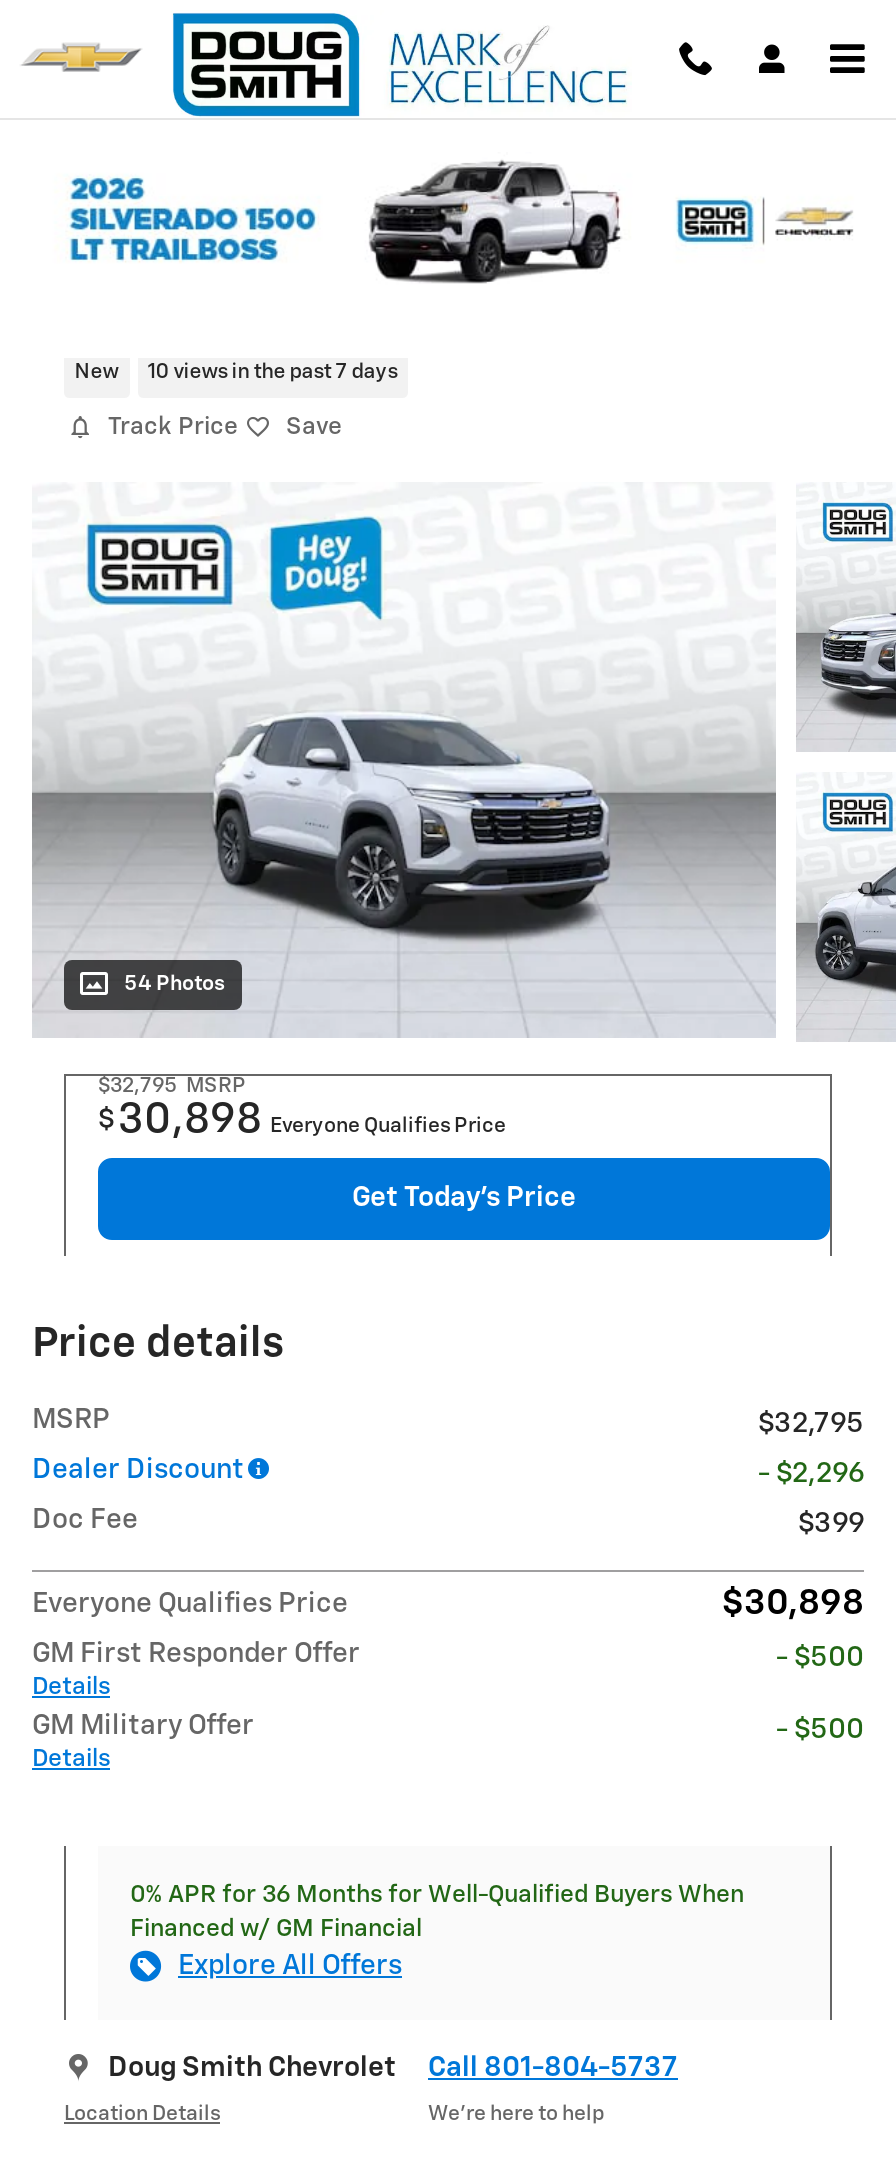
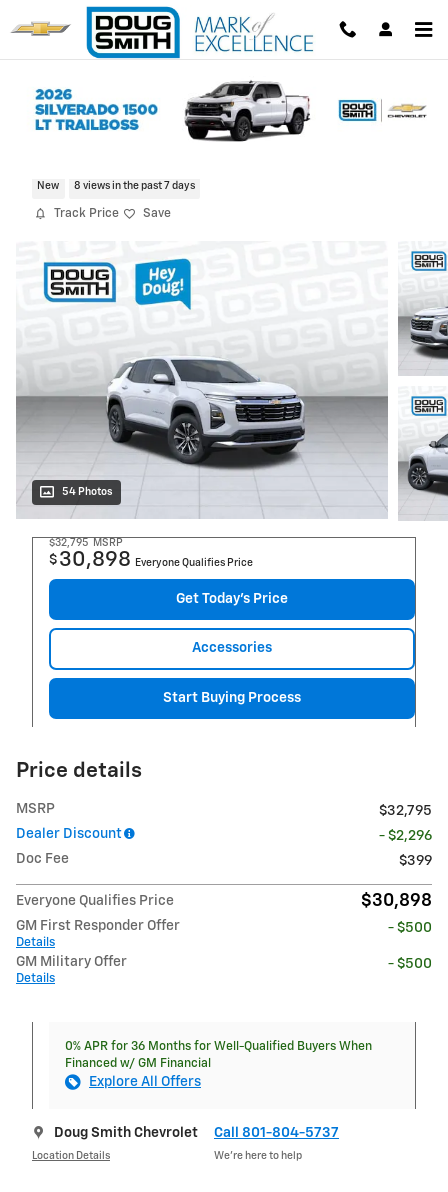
[148,362,398,382] 10 views in the past 7 days -> [74,181,195,191] 8 views in the past 7 days
none -> [163,691,301,705] Start Buying Process
none -> [192,641,272,655] Accessories

